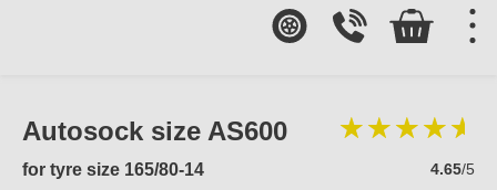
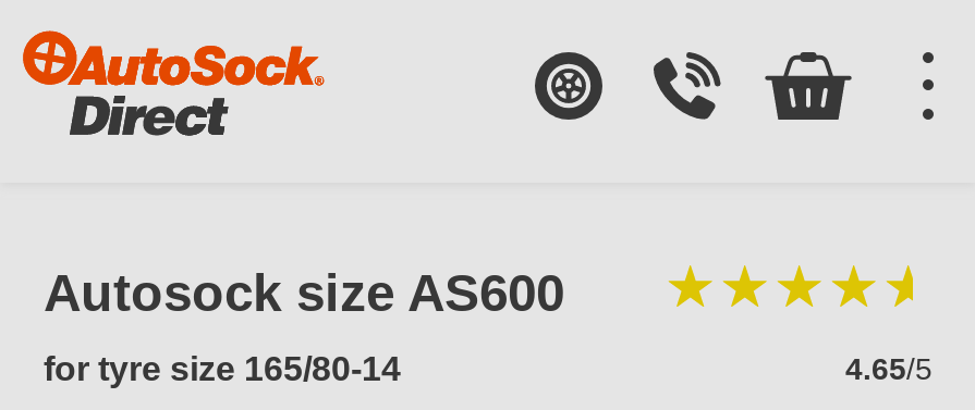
none -> [20,28,327,139] [image]

